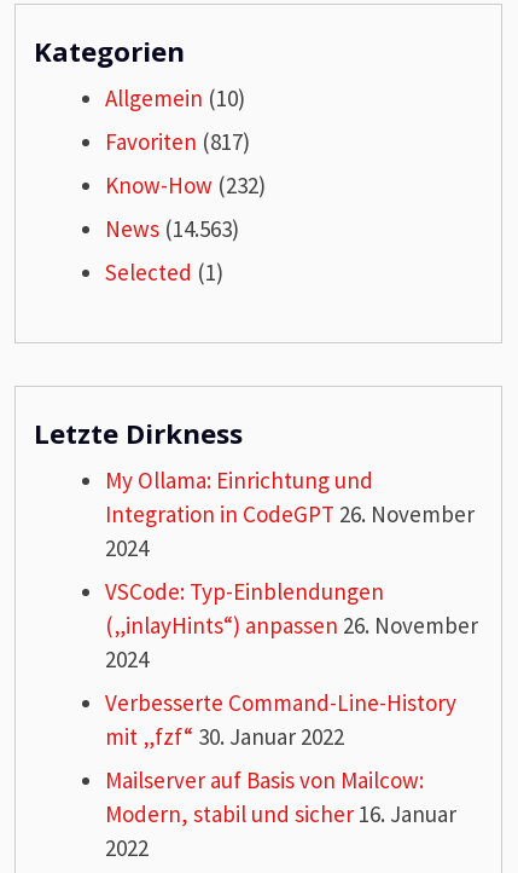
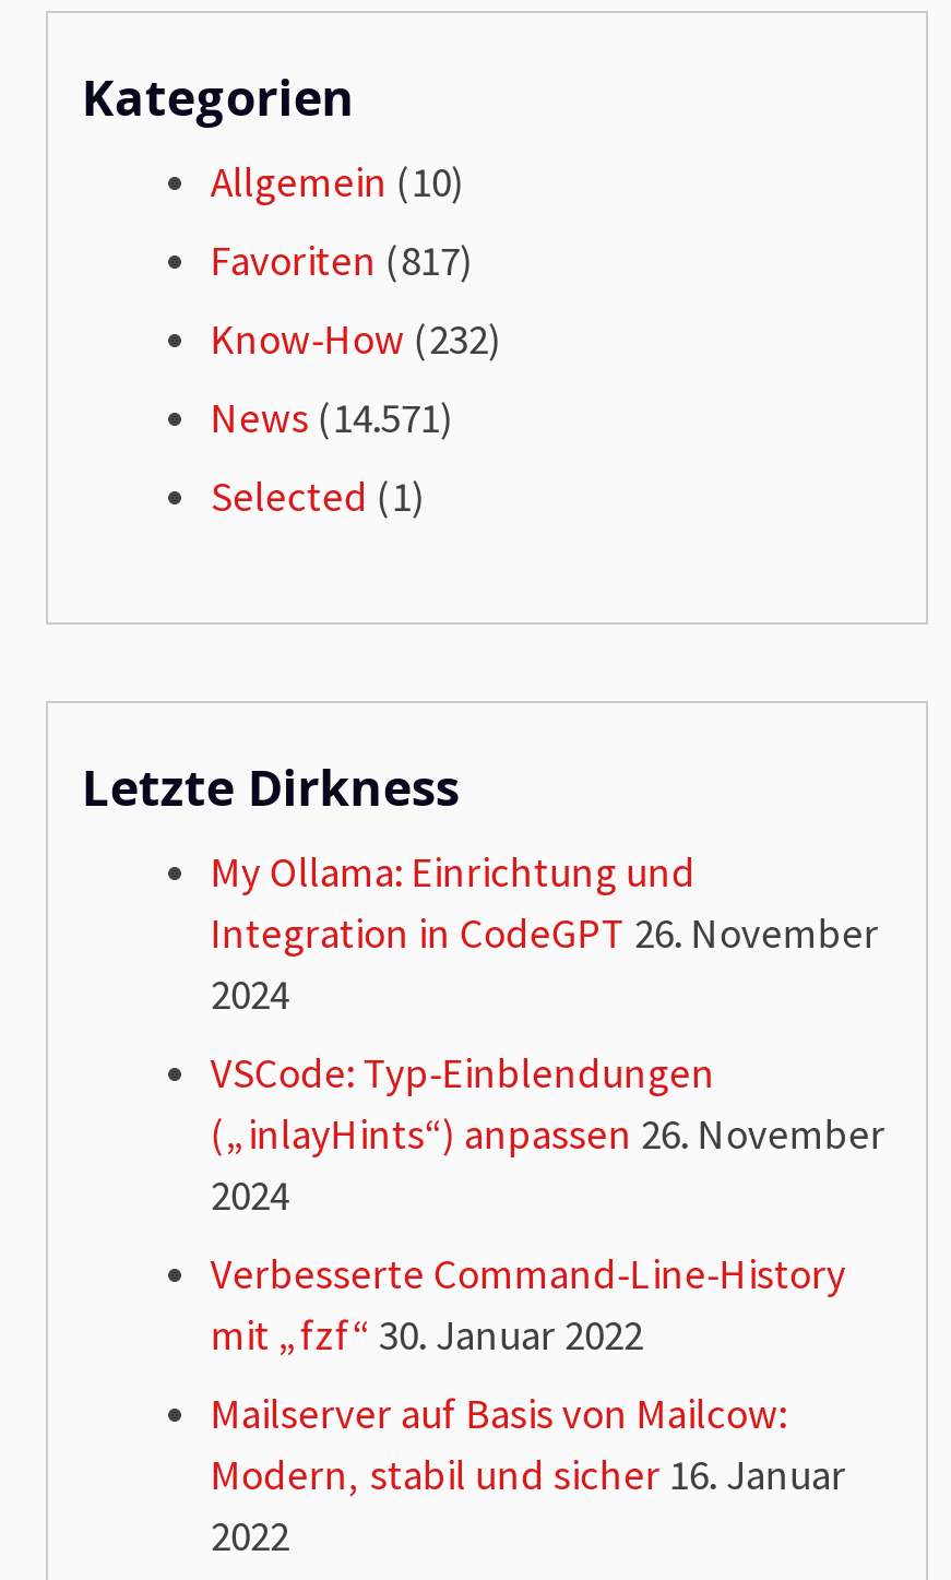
[106,215,240,244] News (14.563) -> [211,392,453,444] News (14.571)

